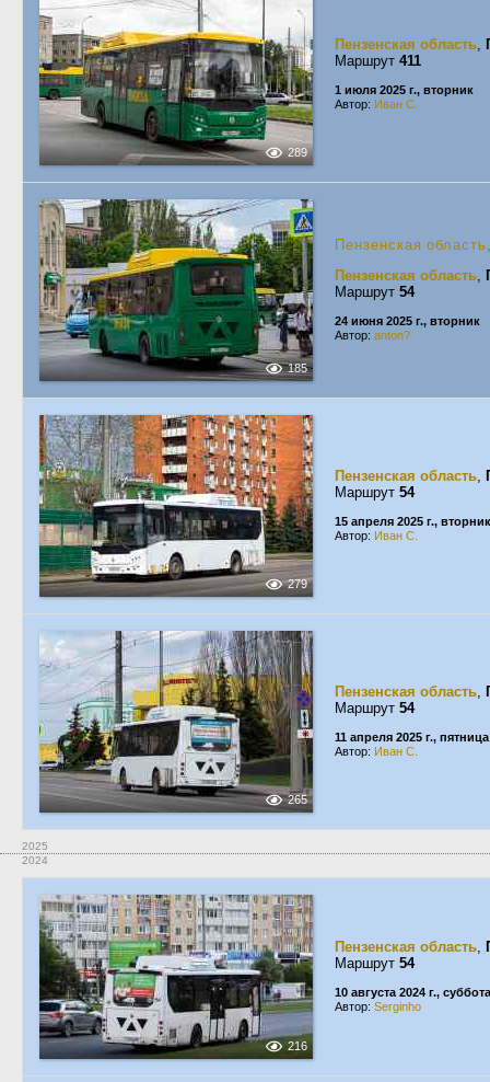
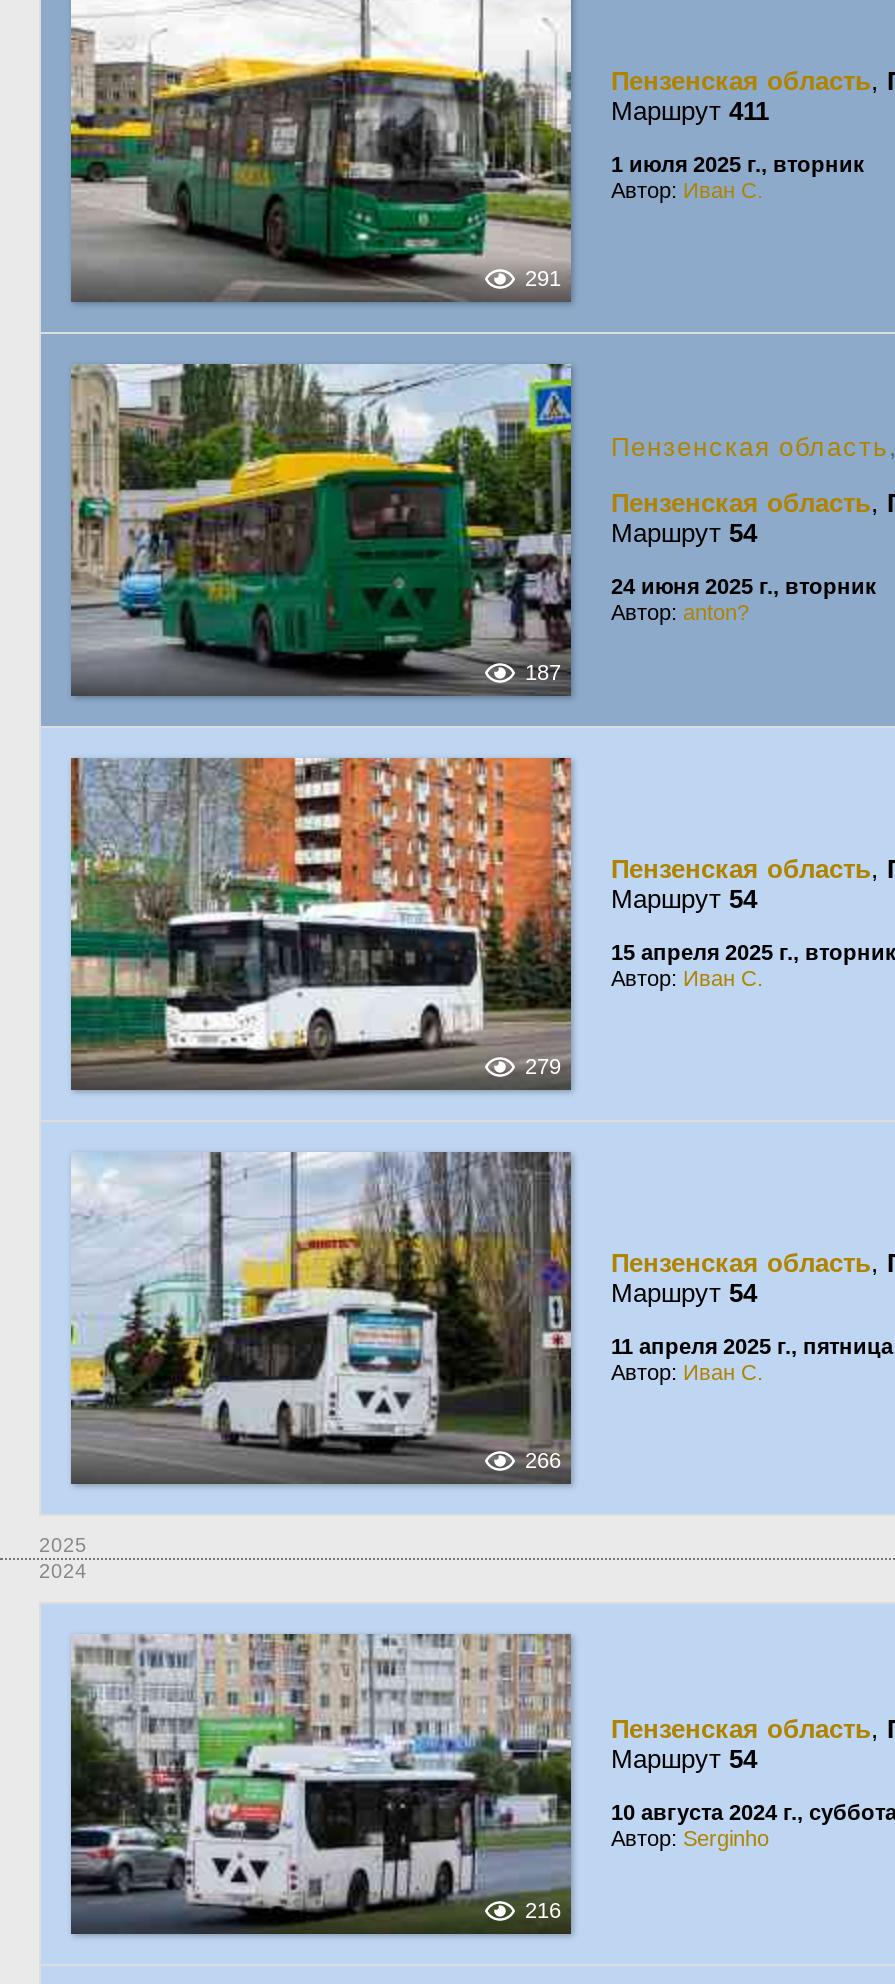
[288,146,307,159] 289 -> [525,266,561,290] 291
[288,361,307,375] 185 -> [525,660,561,684] 187
[288,793,307,806] 265 -> [525,1448,561,1472] 266

